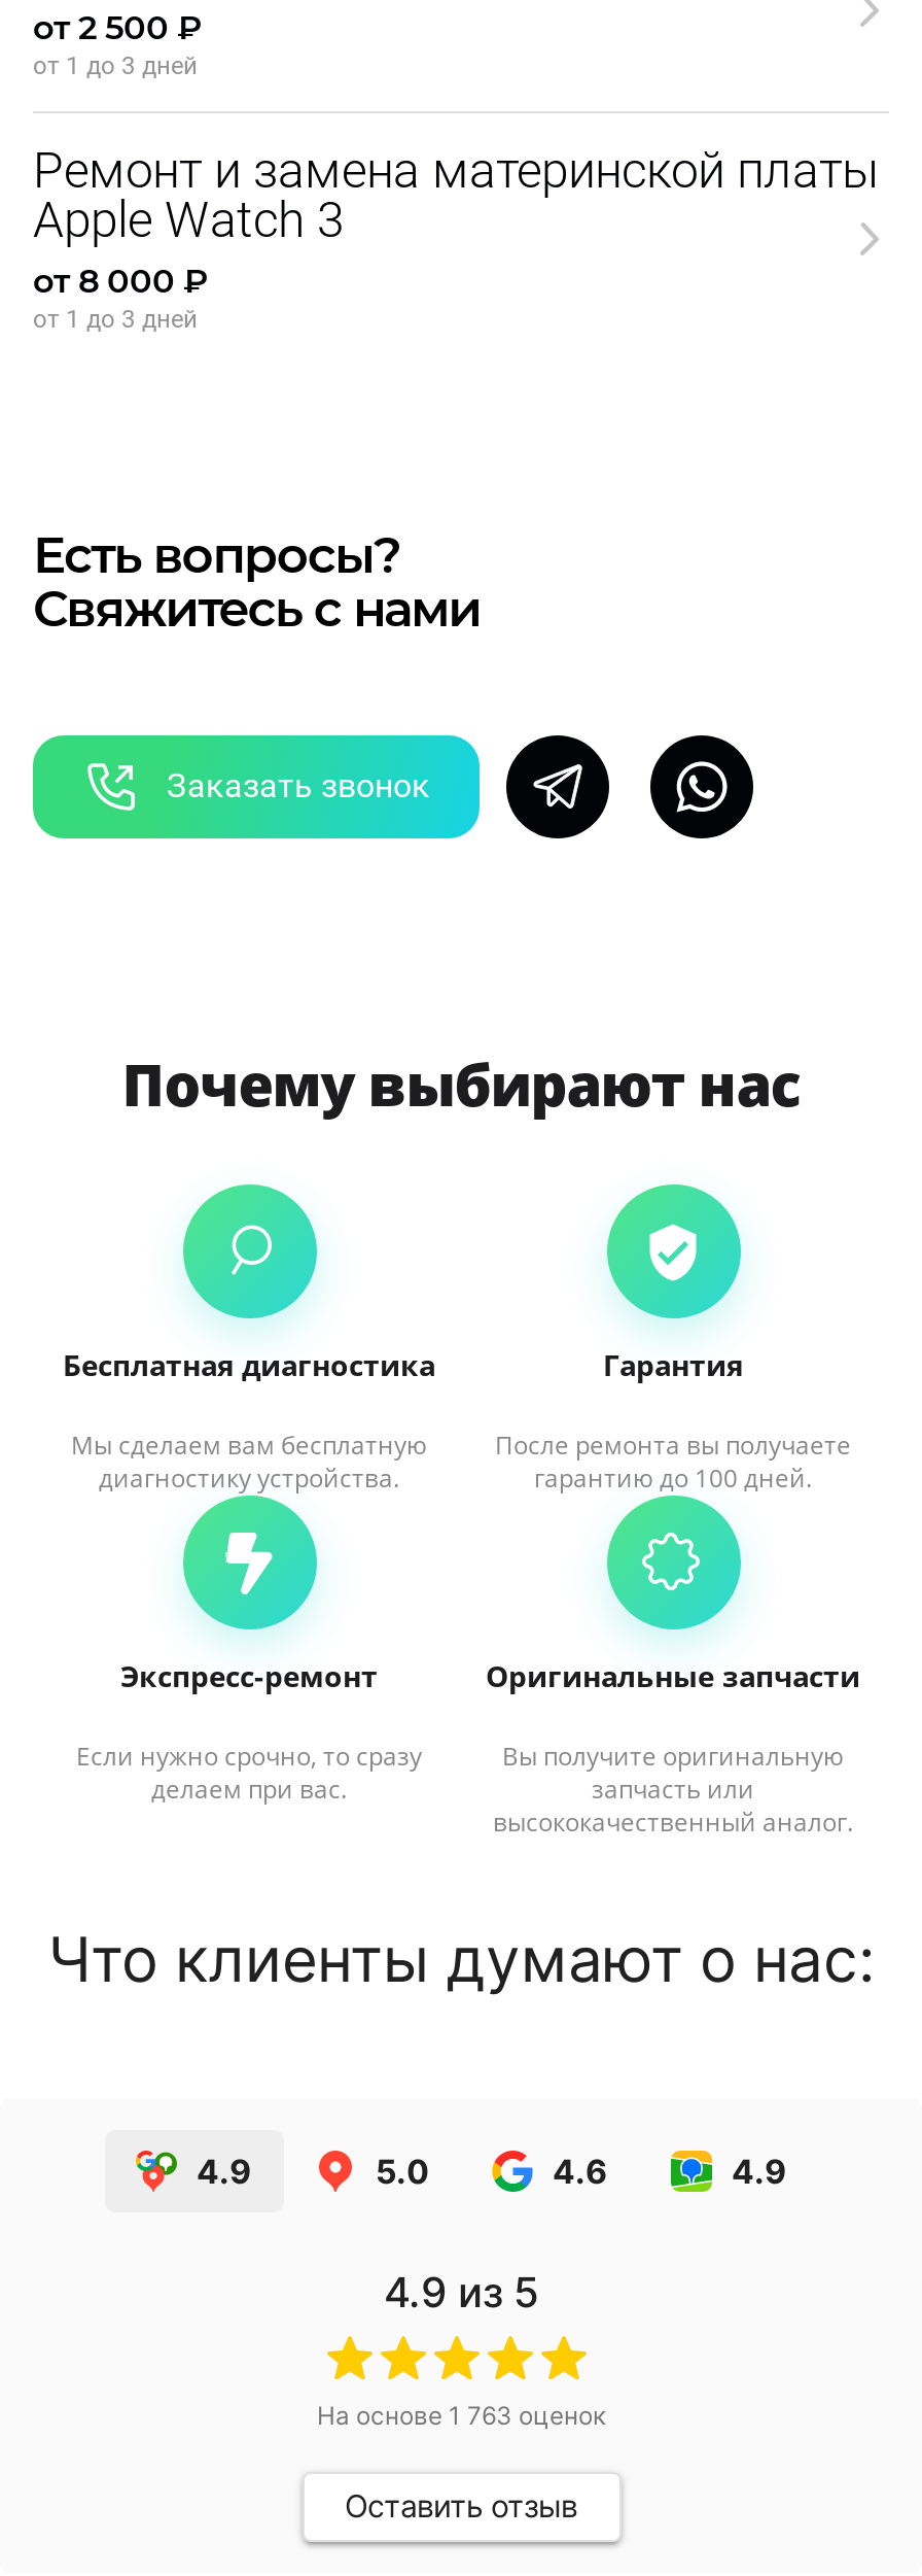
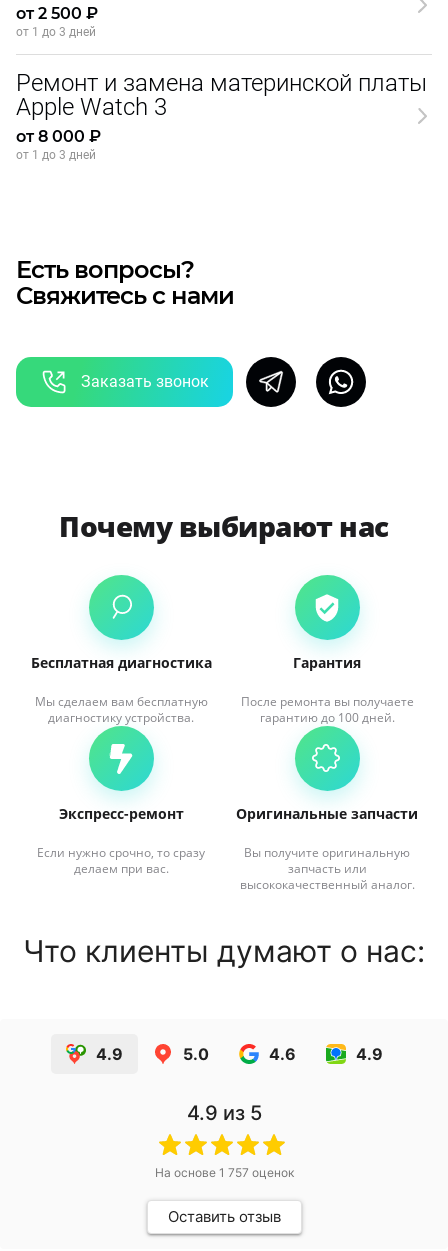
[317,2400,605,2431] На основе 1 763 оценок -> [154,1165,293,1180] На основе 1 757 оценок

